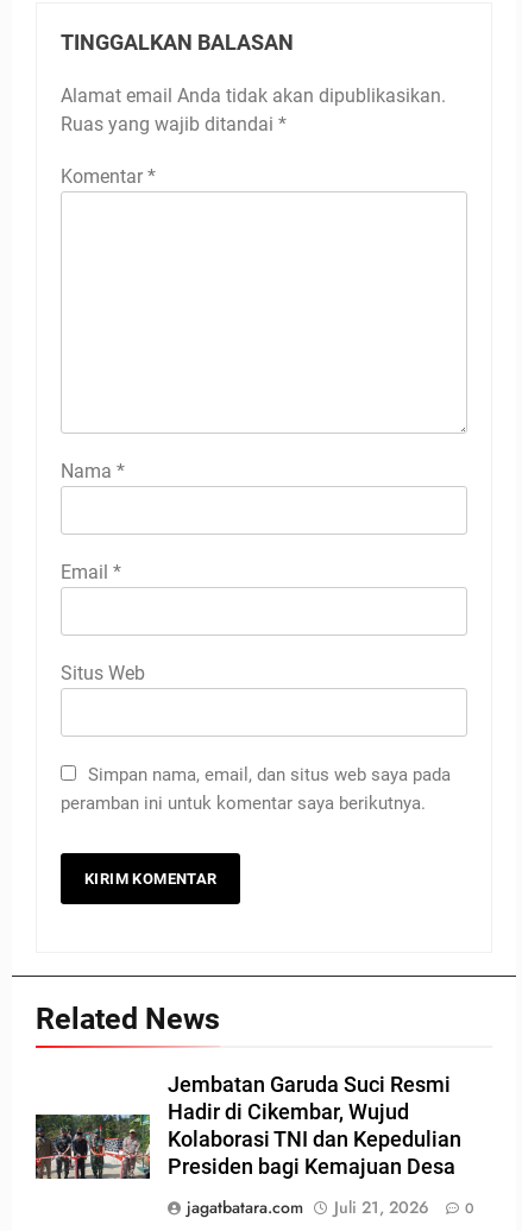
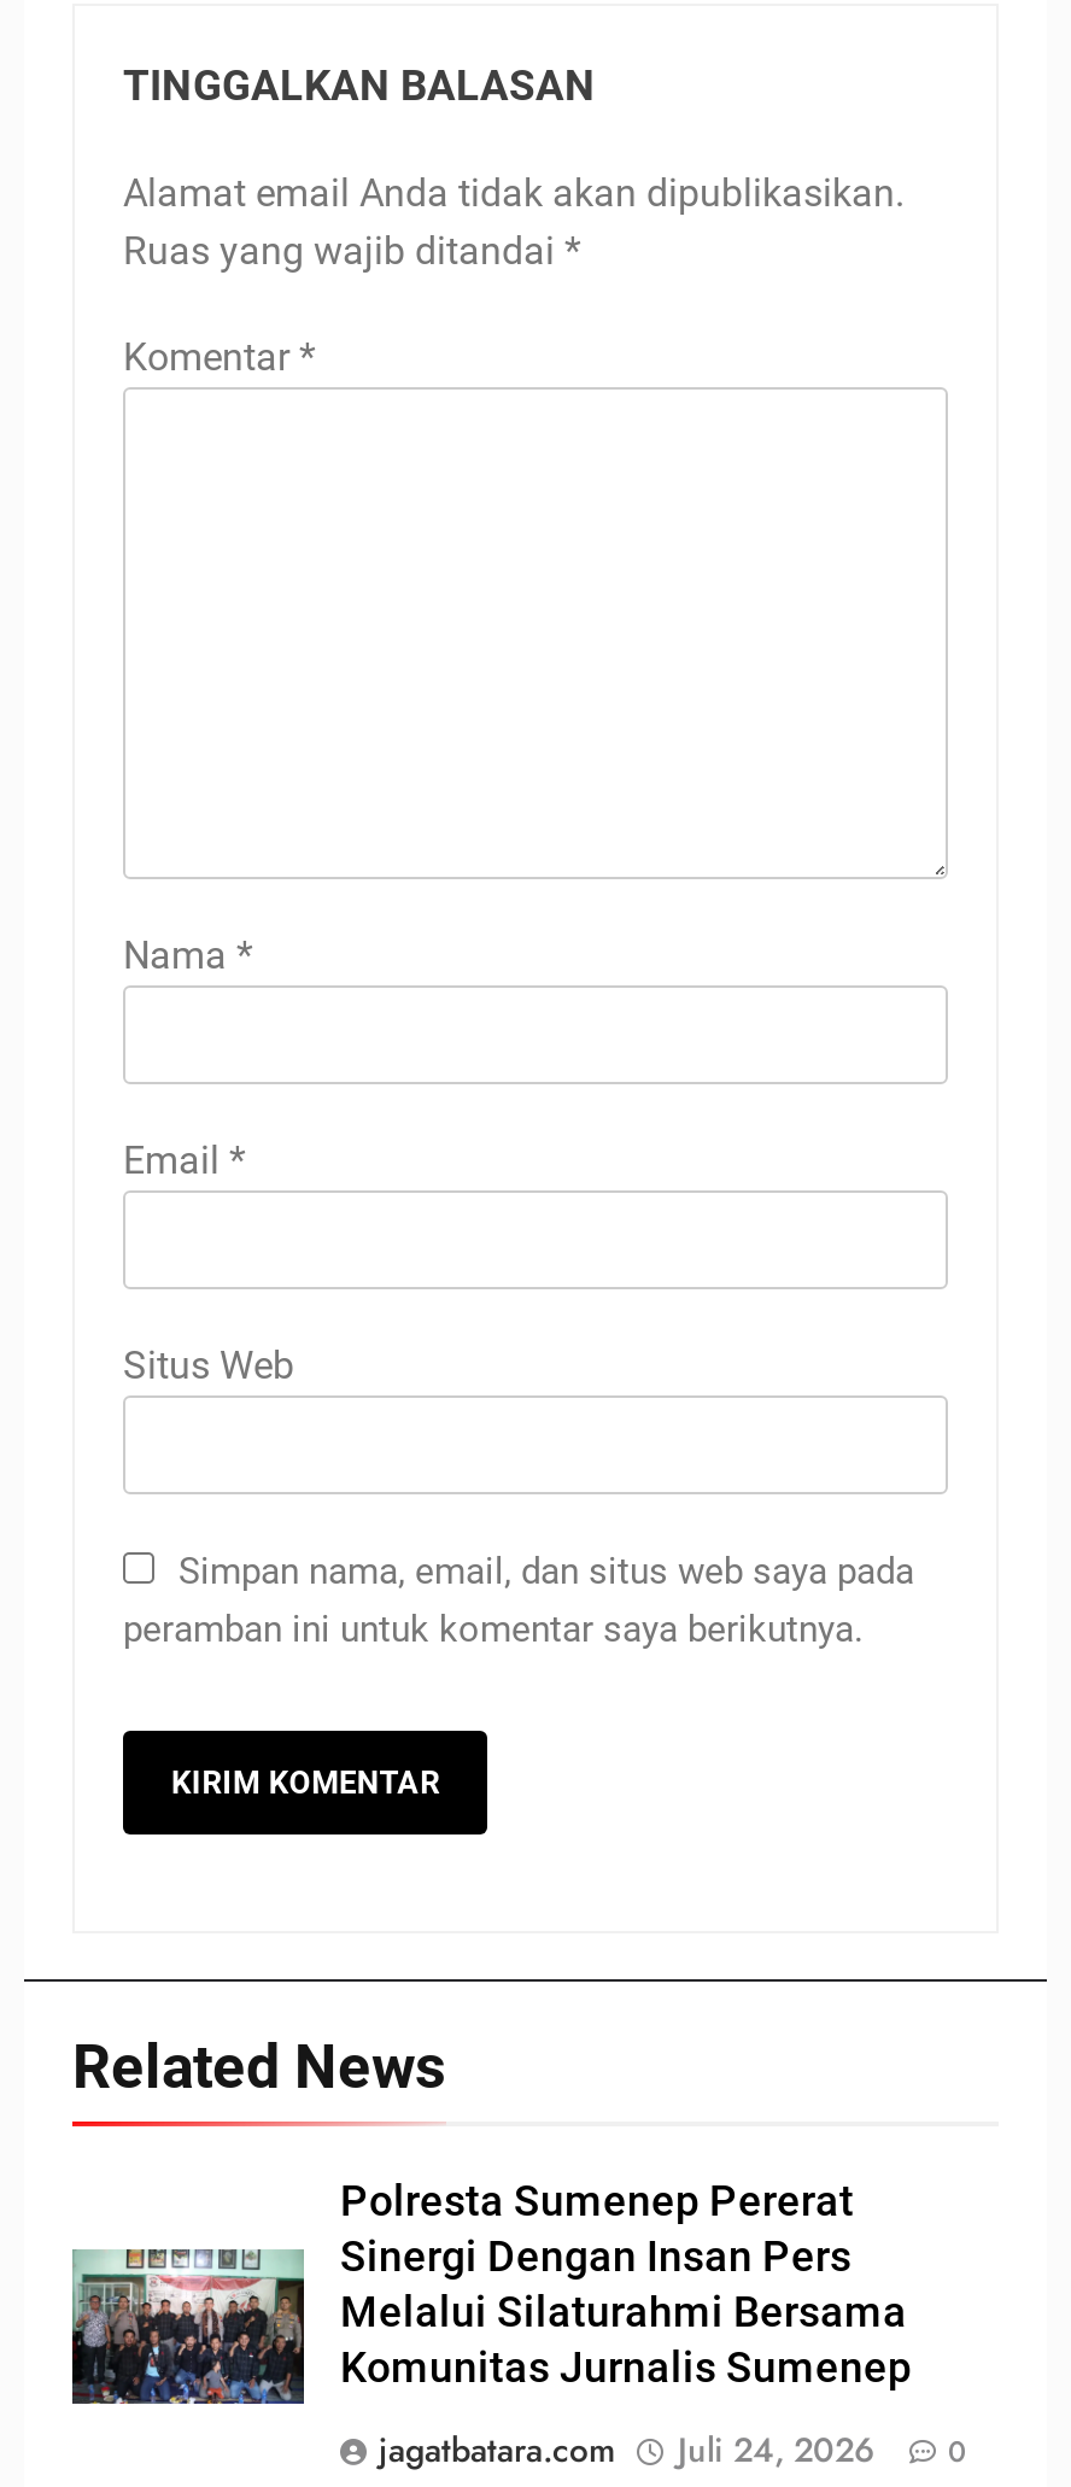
[34,1073,461,1185] [image] | Jembatan Garuda Suci Resmi | Hadir di Cikembar, Wujud | Kolaborasi TNI dan Kepedulian | Presiden bagi Kemajuan Desa -> [70,2177,912,2406] [image] | Polresta Sumenep Pererat | Sinergi Dengan Insan Pers | Melalui Silaturahmi Bersama | Komunitas Jurnalis Sumenep
[187,1195,474,1219] jagatbatara.com Juli 21, 2026 0 -> [379,2425,967,2473] jagatbatara.com Juli 24, 2026 0

